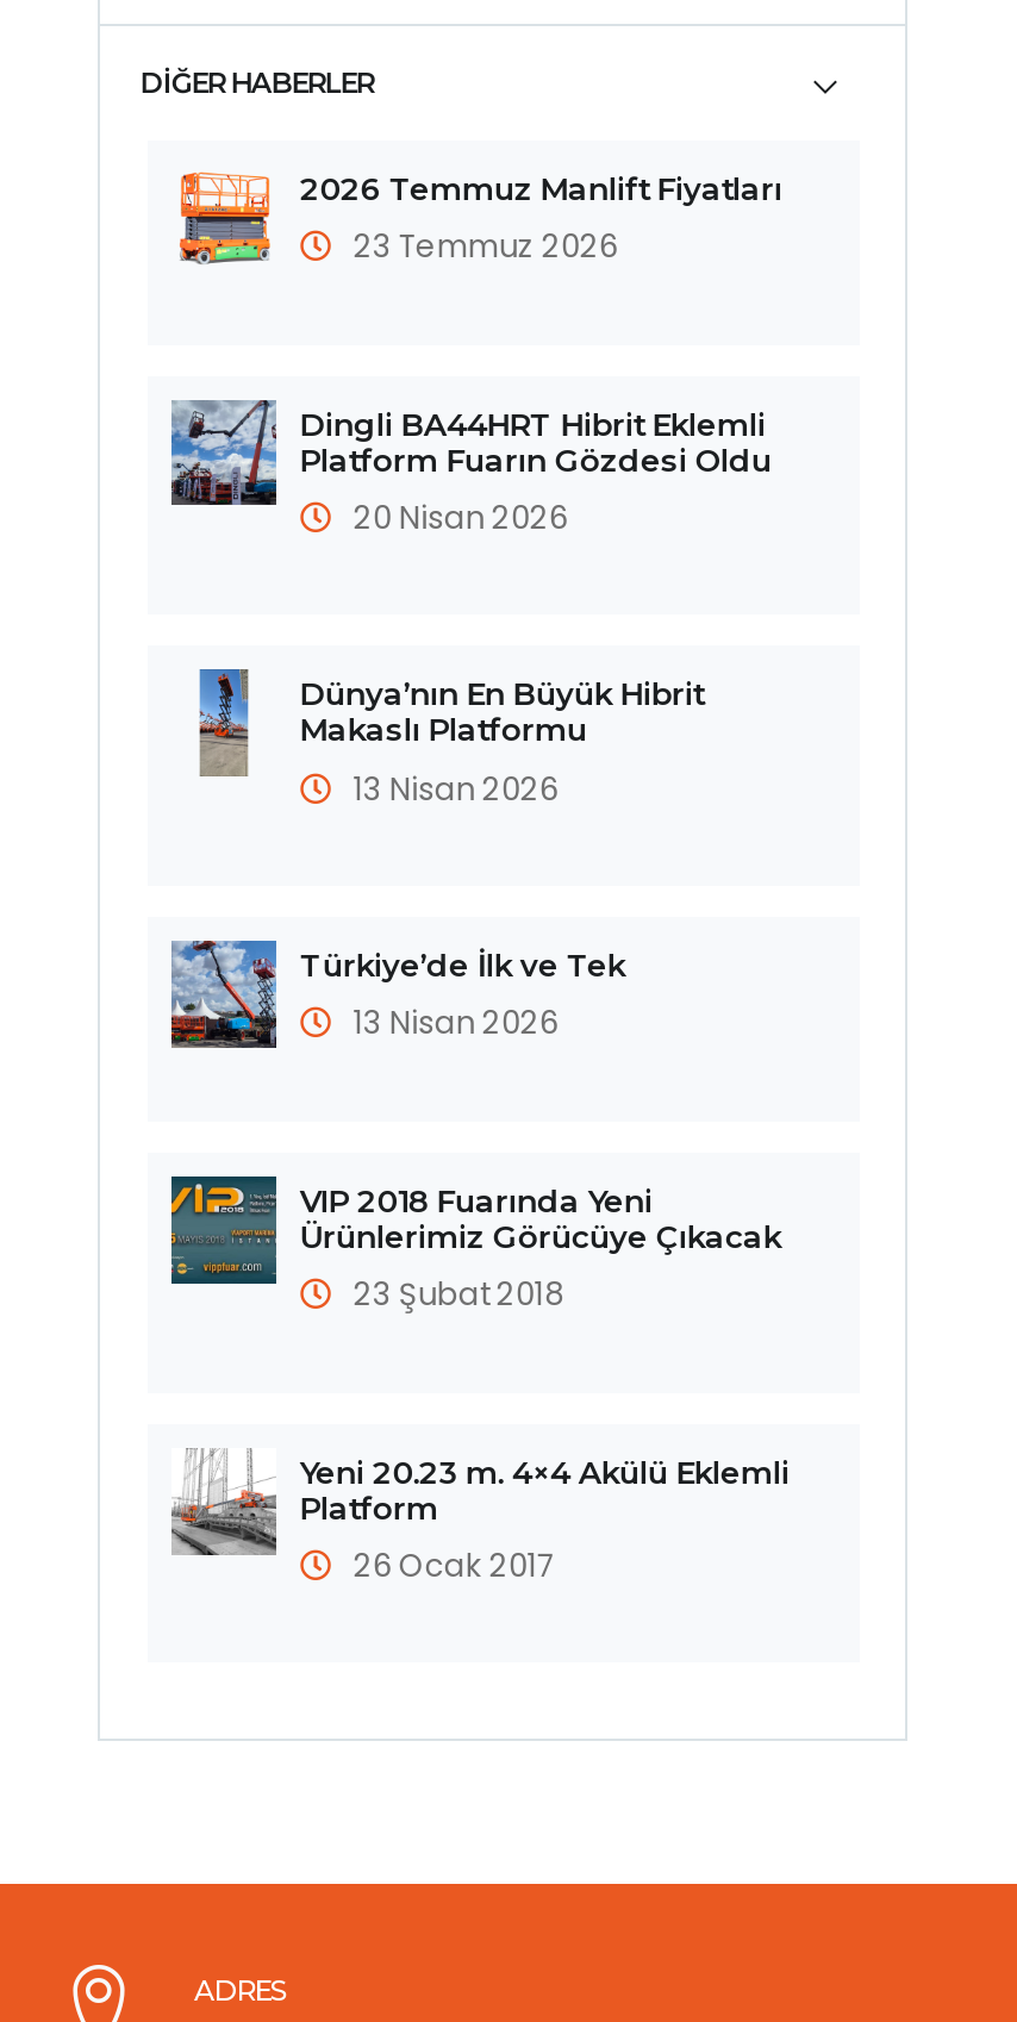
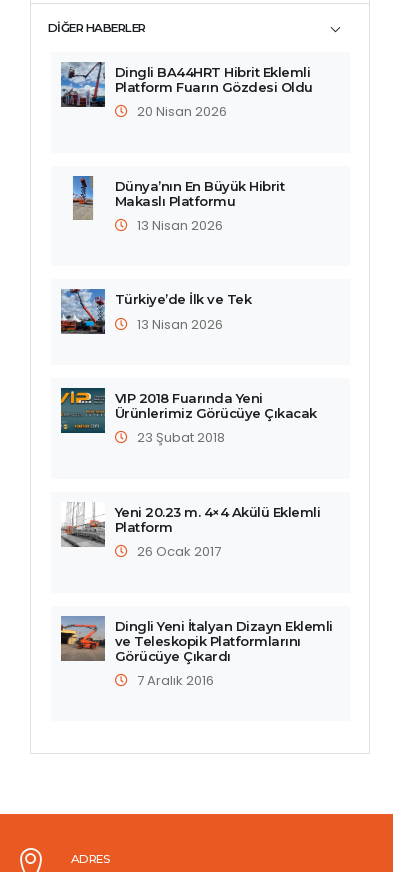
[176,169,782,269] [image] | 2026 Temmuz Manlift Fiyatları | 23 Temmuz 2026 -> none
moved [167,398,789,1588] -> [59,61,320,561]: [image] | Dingli BA44HRT Hibrit Eklemli | Platform Fuarın Gözdesi Oldu | ... | Platform | 26 Ocak 2017
none -> [60,615,333,690] [image] | Dingli Yeni İtalyan Dizayn Eklemli | ve Teleskopik Platformlarını | Görücüye Çıkardı | 7 Aralık 2016

